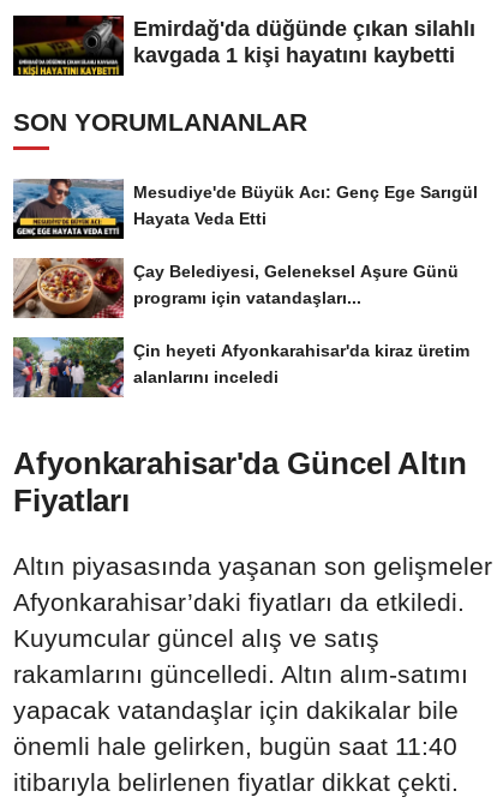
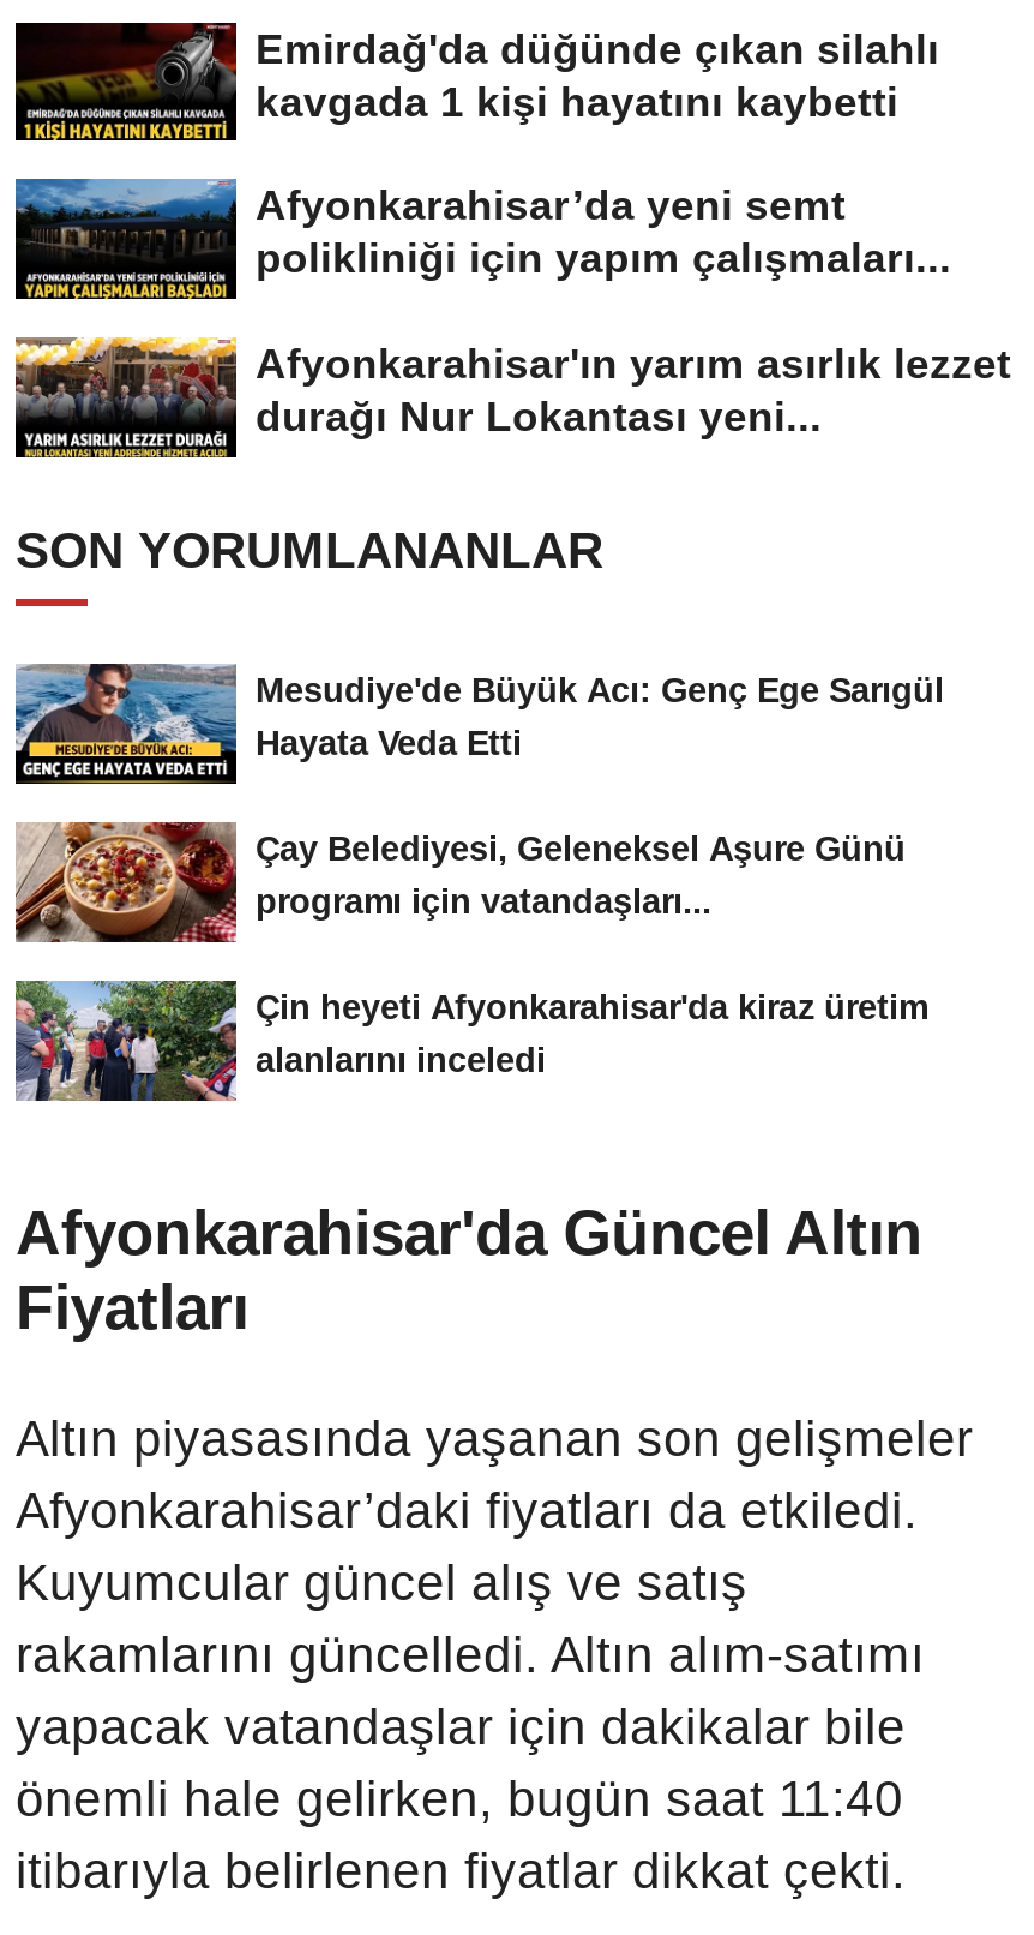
none -> [13,175,1011,441] [image] | Afyonkarahisar’da yeni semt | polikliniği için yapım çalışmaları... | Afyonkarahisar'ın yarım asırlık lezzet | durağı Nur Lokantası yeni...
none -> [13,336,222,459] [image]

